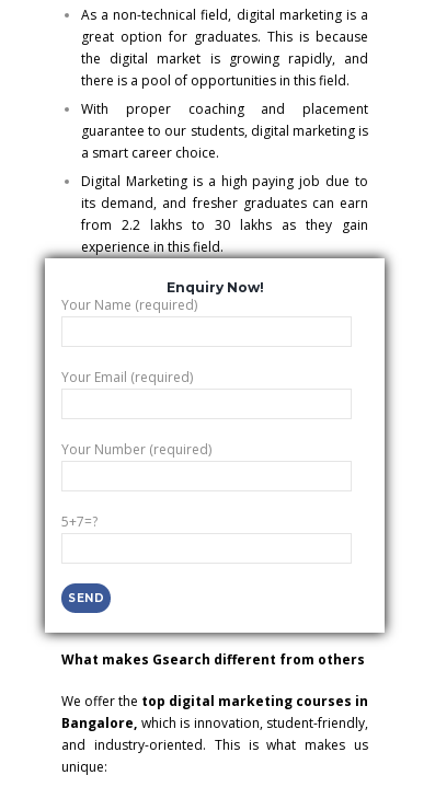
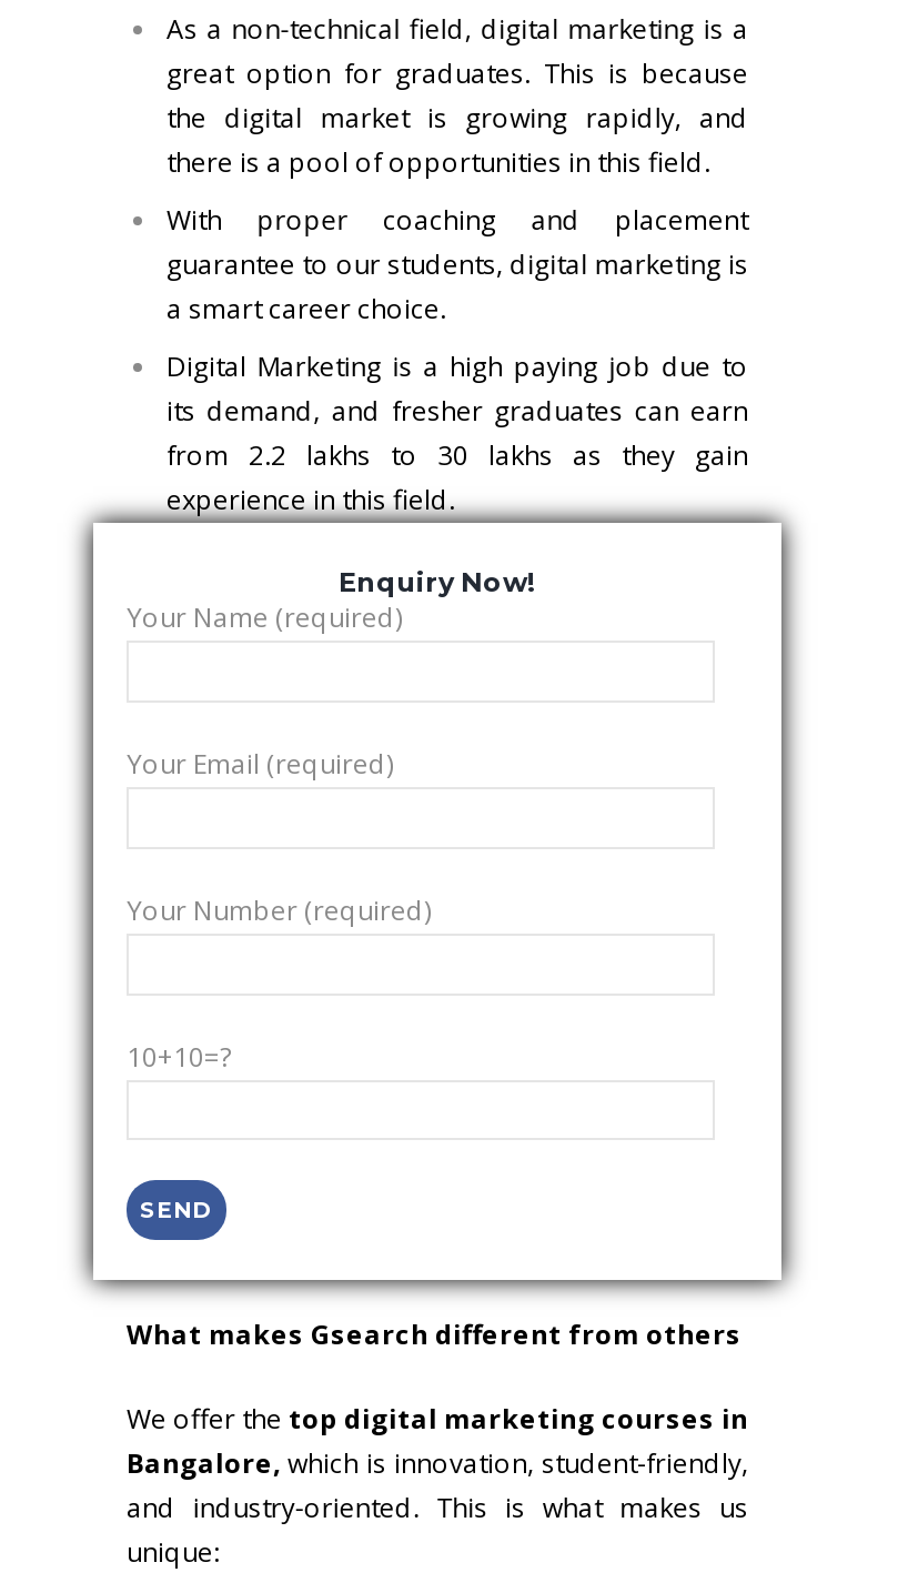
[61,512,98,531] 5+7=? -> [127,1037,231,1075] 10+10=?

